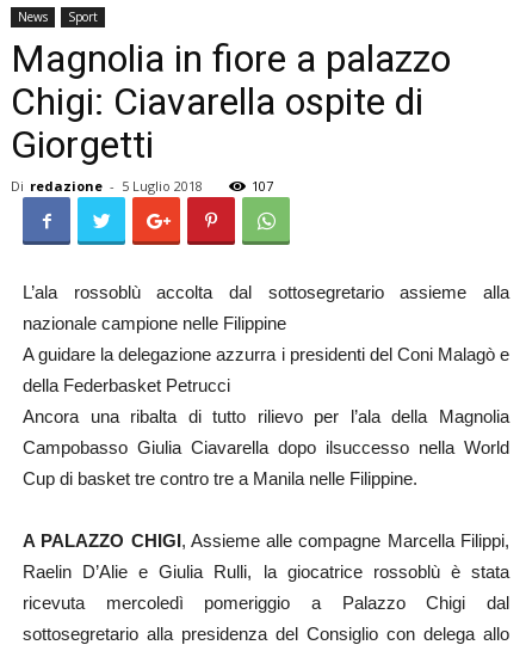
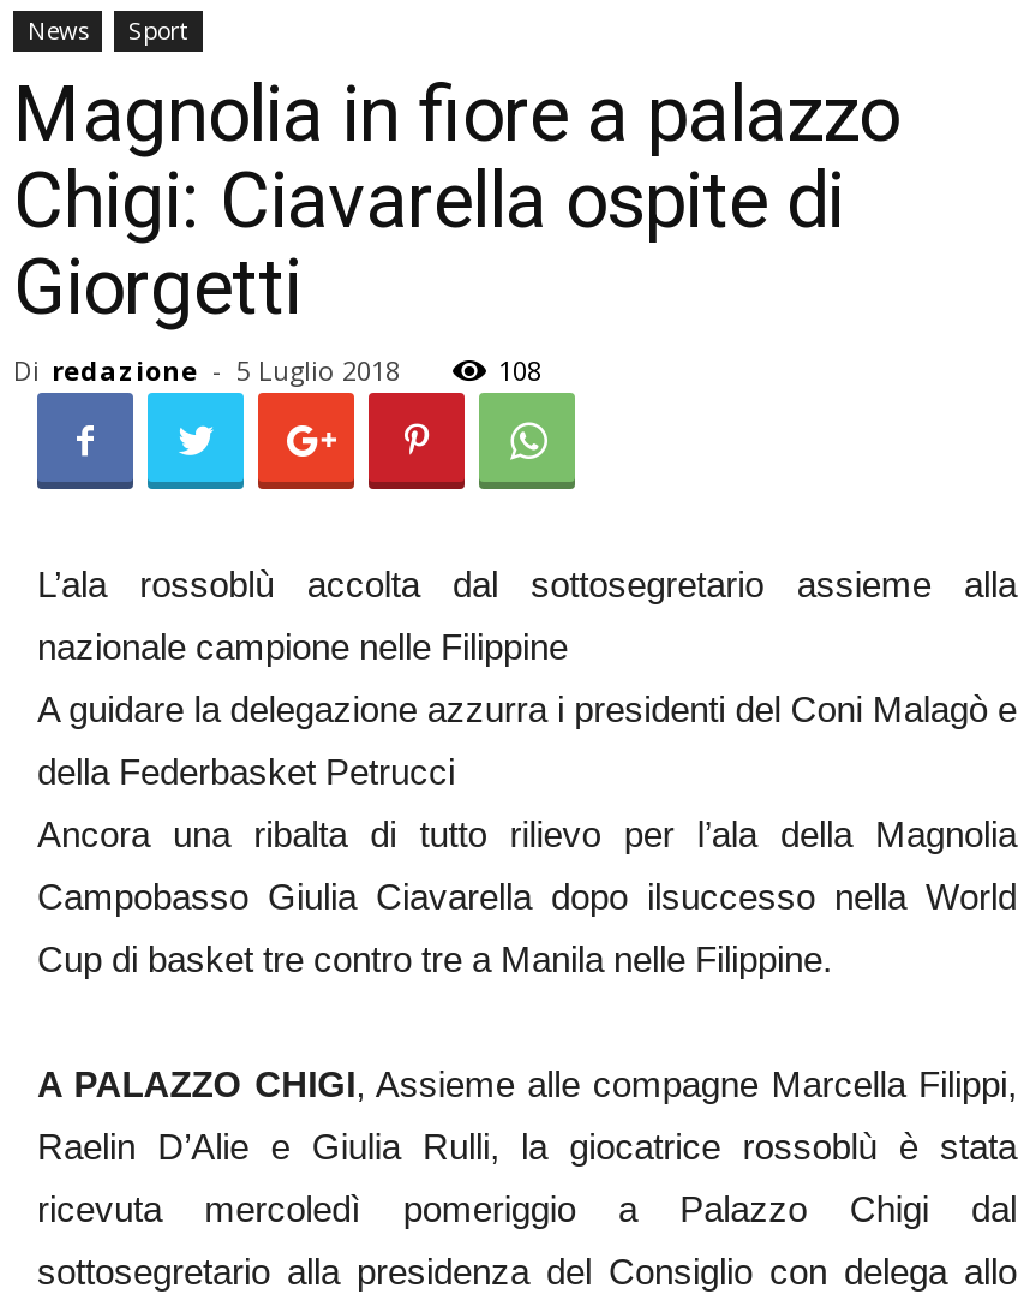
[252,177,273,195] 107 -> [498,352,541,388] 108

